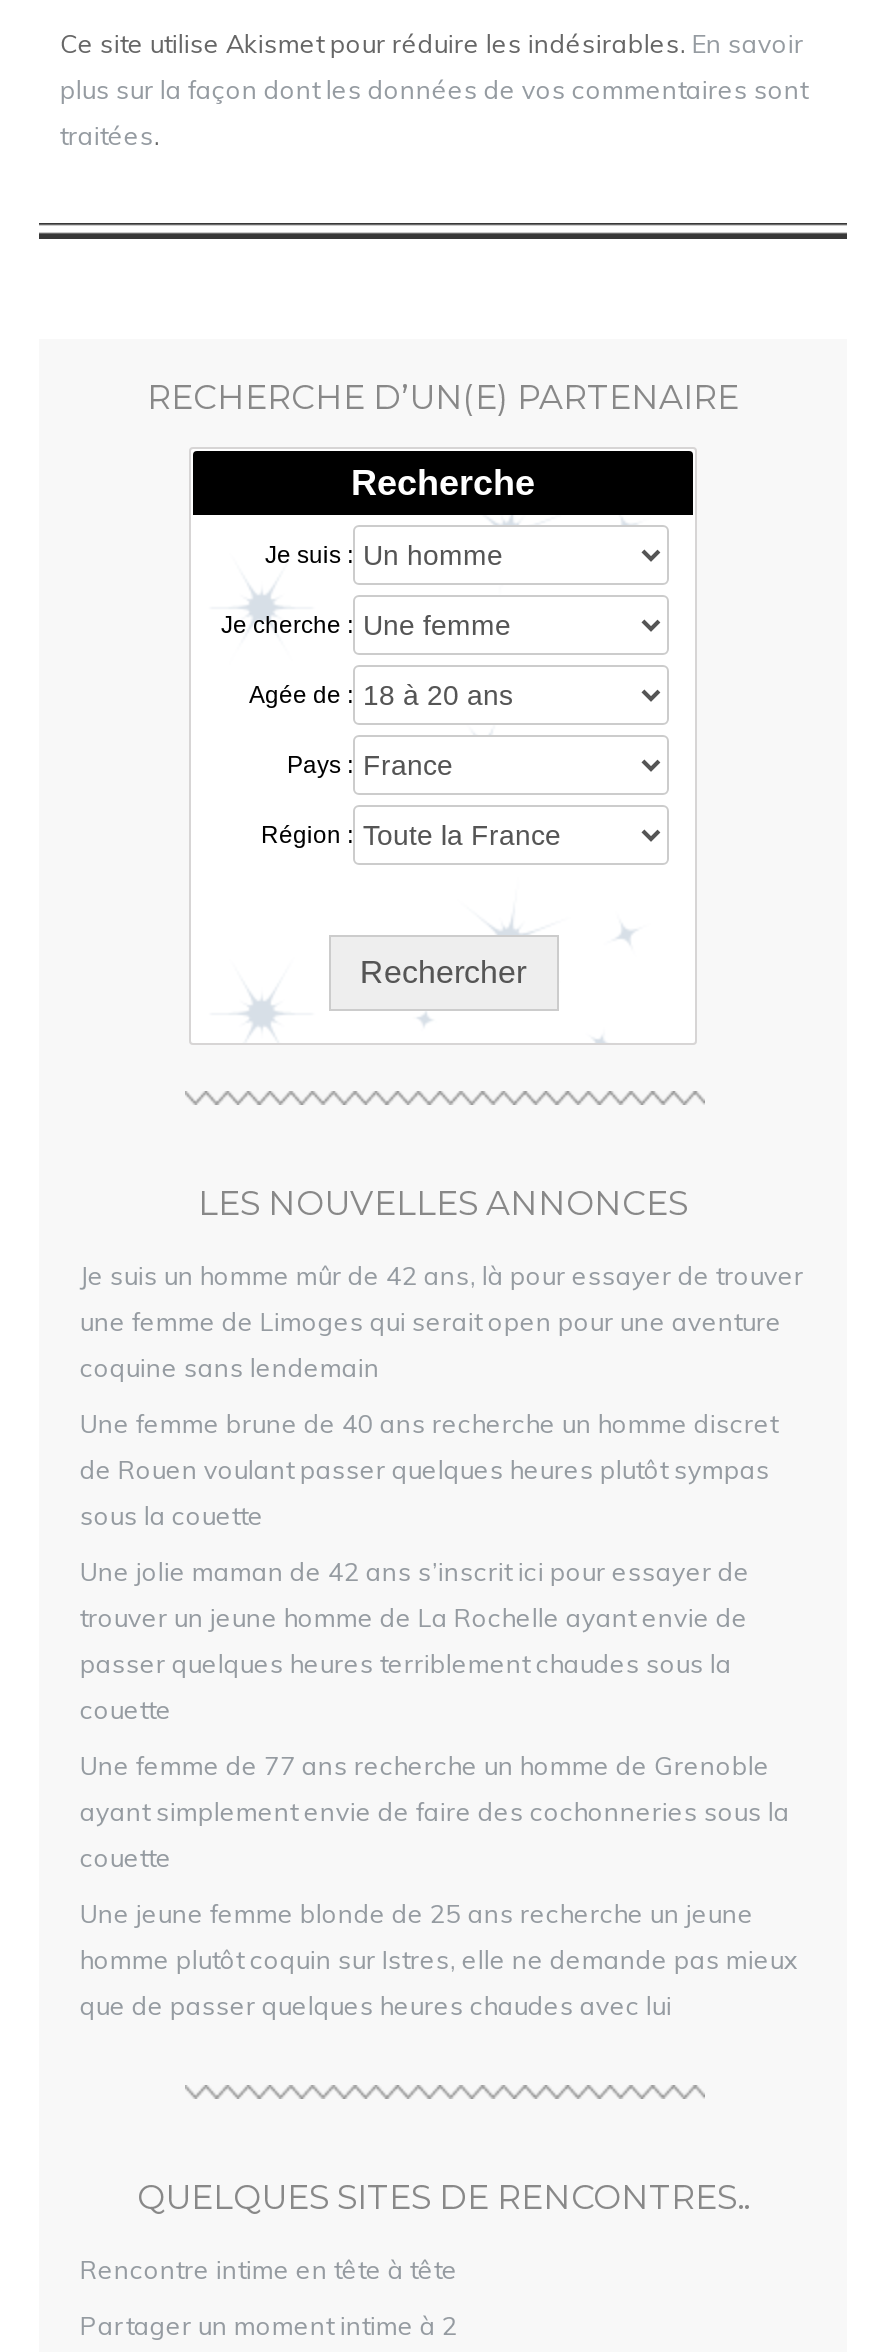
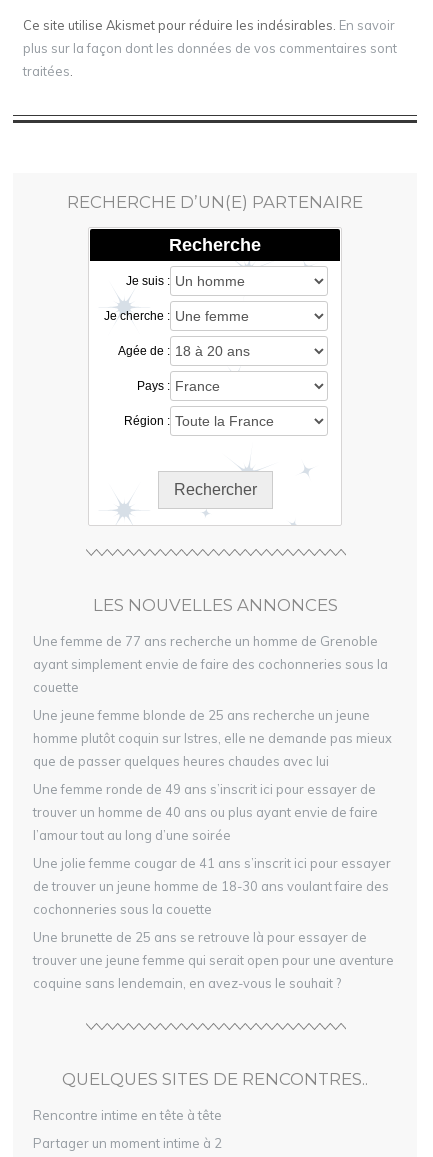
[80,1259,804,1725] Je suis un homme mûr de 42 ans, là pour essayer de trouver | une femme de Limoges qui serait open pour une aventure | coquine sans lendemain | Une femme brune de 40 ans recherche un homme discret | de Rouen voulant passer quelques heures plutôt sympas | sous la couette | Une jolie maman de 42 ans s’inscrit ici pour essayer de | trouver un jeune homme de La Rochelle ayant envie de | passer quelques heures terriblement chaudes sous la | couette -> none
moved [80,1749,798,2021] -> [33,633,392,769]: Une femme de 77 ans recherche un homme de Grenoble | ayant simplement envie de faire des cochonneries sous la | couette | Une jeune femme blonde de 25 ans recherche un jeune | homme plutôt coquin sur Istres, elle ne demande pas mieux | que de passer quelques heures chaudes avec lui
none -> [33,781,394,991] Une femme ronde de 49 ans s’inscrit ici pour essayer de | trouver un homme de 40 ans ou plus ayant envie de faire | l’amour tout au long d’une soirée | Une jolie femme cougar de 41 ans s’inscrit ici pour essayer | de trouver un jeune homme de 18-30 ans voulant faire des | cochonneries sous la couette | Une brunette de 25 ans se retrouve là pour essayer de | trouver une jeune femme qui serait open pour une aventure | coquine sans lendemain, en avez-vous le souhait ?

